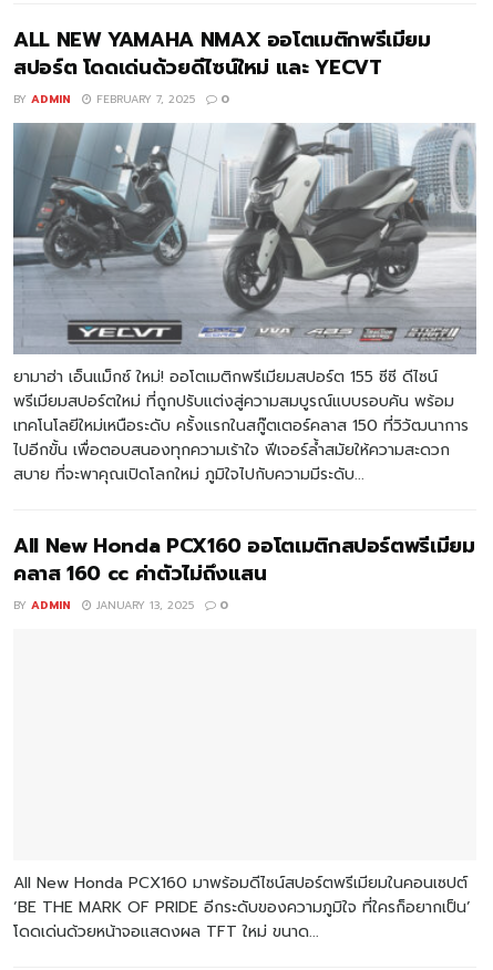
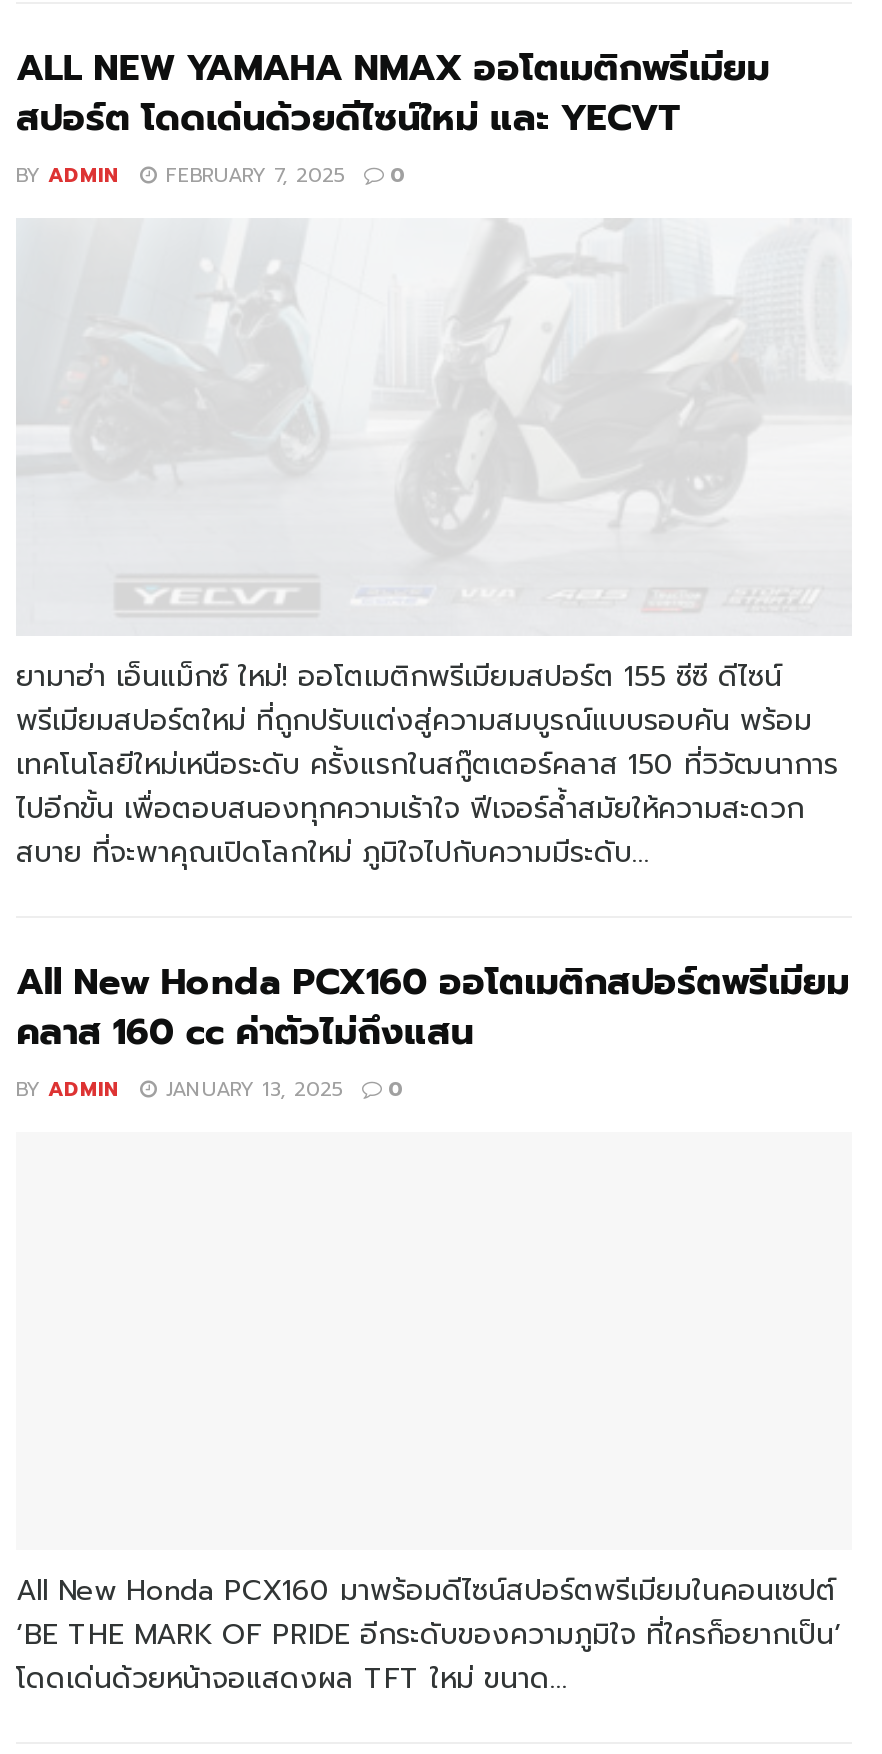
[12,123,476,354] [image] -> none

